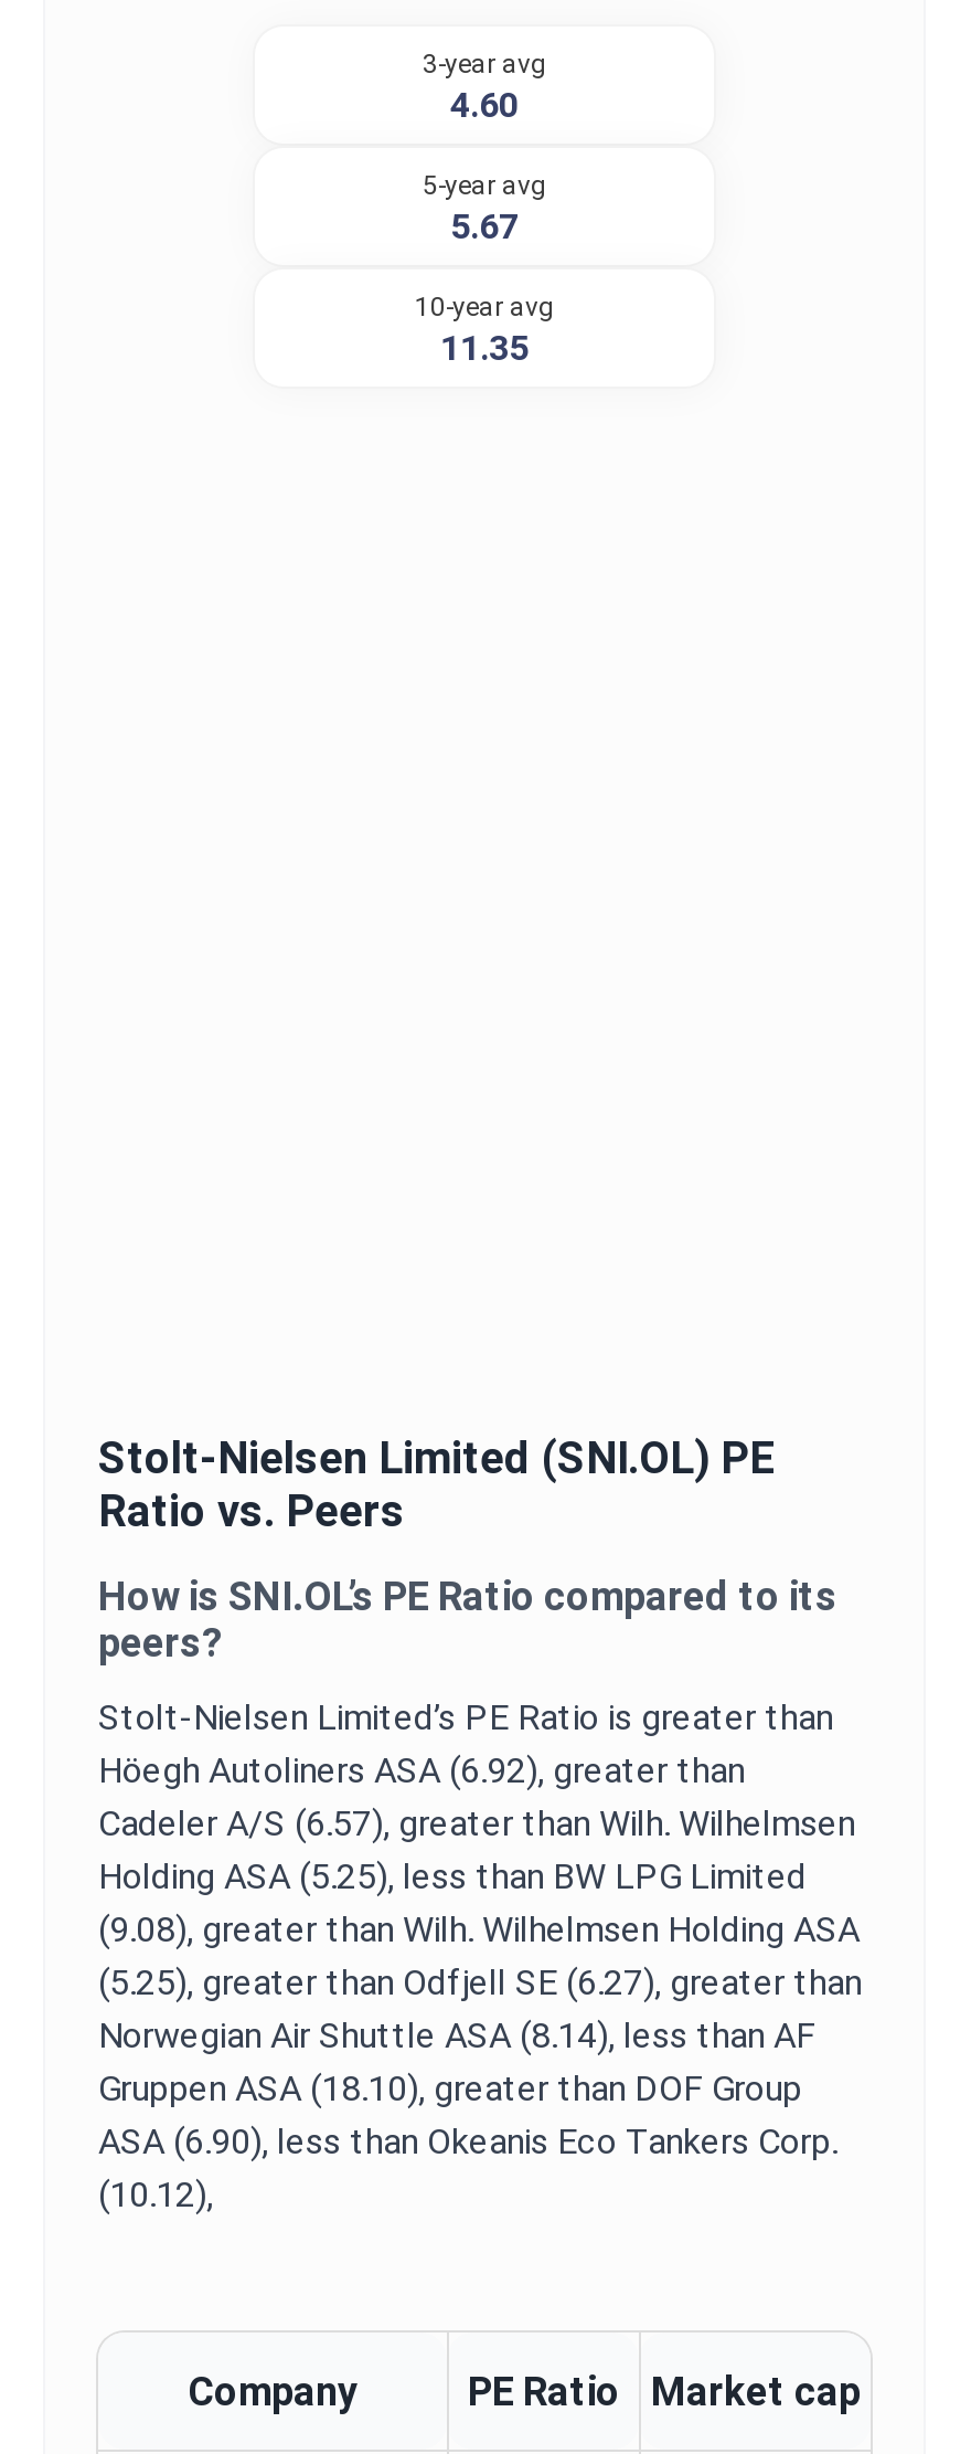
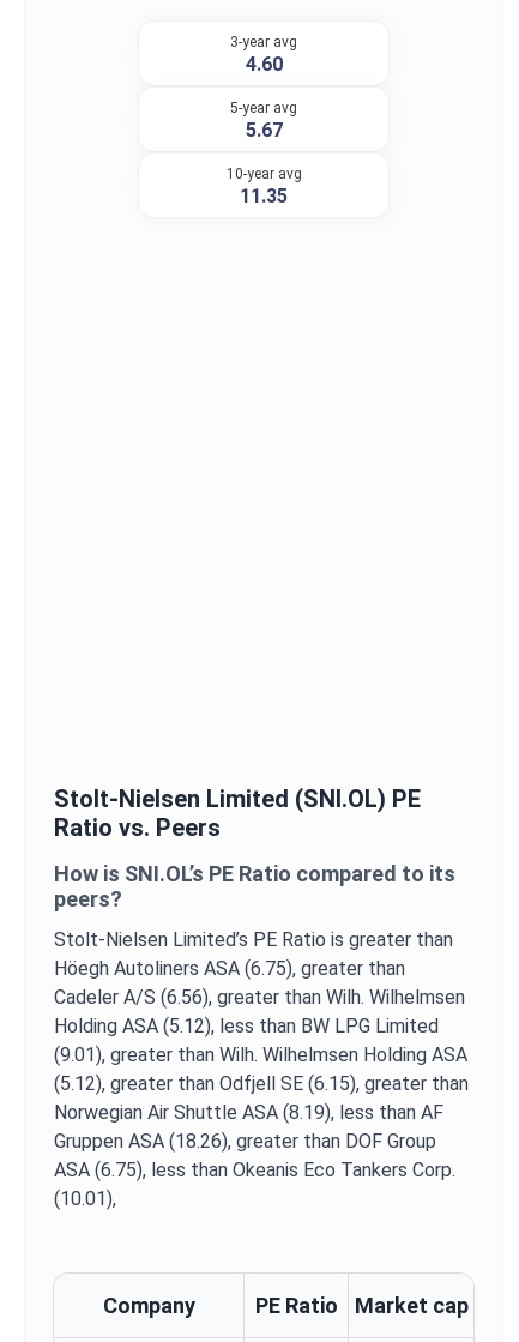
[98,1749,745,1791] Höegh Autoliners ASA (6.92), greater than -> [54,957,405,980] Höegh Autoliners ASA (6.75), greater than
[98,1802,855,1844] Cadeler A/S (6.57), greater than Wilh. Wilhelmsen -> [54,986,465,1009] Cadeler A/S (6.56), greater than Wilh. Wilhelmsen
[98,1855,807,1897] Holding ASA (5.25), less than BW LPG Limited -> [54,1015,439,1037] Holding ASA (5.12), less than BW LPG Limited
[98,1908,860,1950] (9.08), greater than Wilh. Wilhelmsen Holding ASA -> [54,1043,467,1066] (9.01), greater than Wilh. Wilhelmsen Holding ASA
[98,1961,862,2003] (5.25), greater than Odfjell SE (6.27), greater than -> [54,1072,469,1095] (5.12), greater than Odfjell SE (6.15), greater than
[98,2014,815,2056] Norwegian Air Shuttle ASA (8.14), less than AF -> [54,1101,443,1124] Norwegian Air Shuttle ASA (8.19), less than AF
[98,2067,802,2109] Gruppen ASA (18.10), greater than DOF Group -> [54,1130,436,1153] Gruppen ASA (18.26), greater than DOF Group
[98,2120,837,2162] ASA (6.90), less than Okeanis Eco Tankers Corp. -> [54,1159,455,1181] ASA (6.75), less than Okeanis Eco Tankers Corp.
[98,2173,213,2215] (10.12), -> [54,1187,116,1210] (10.01),

